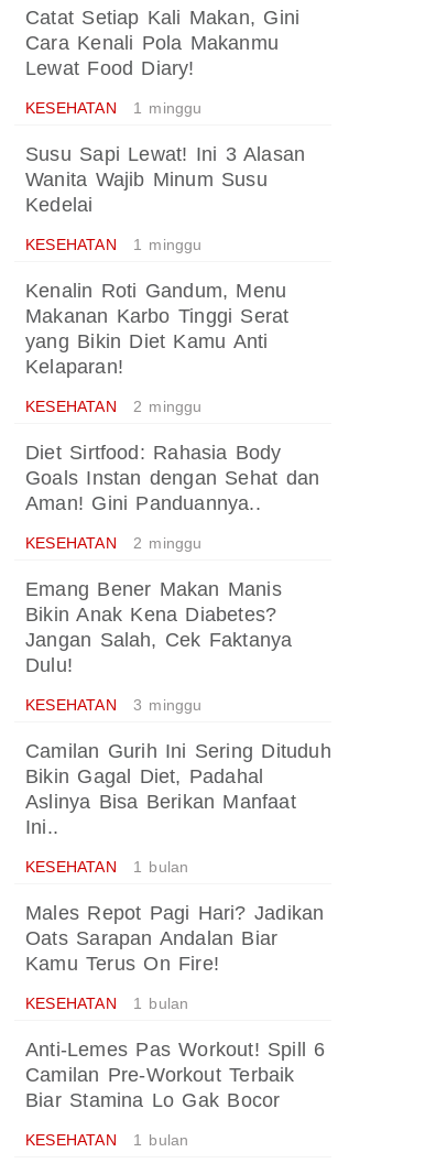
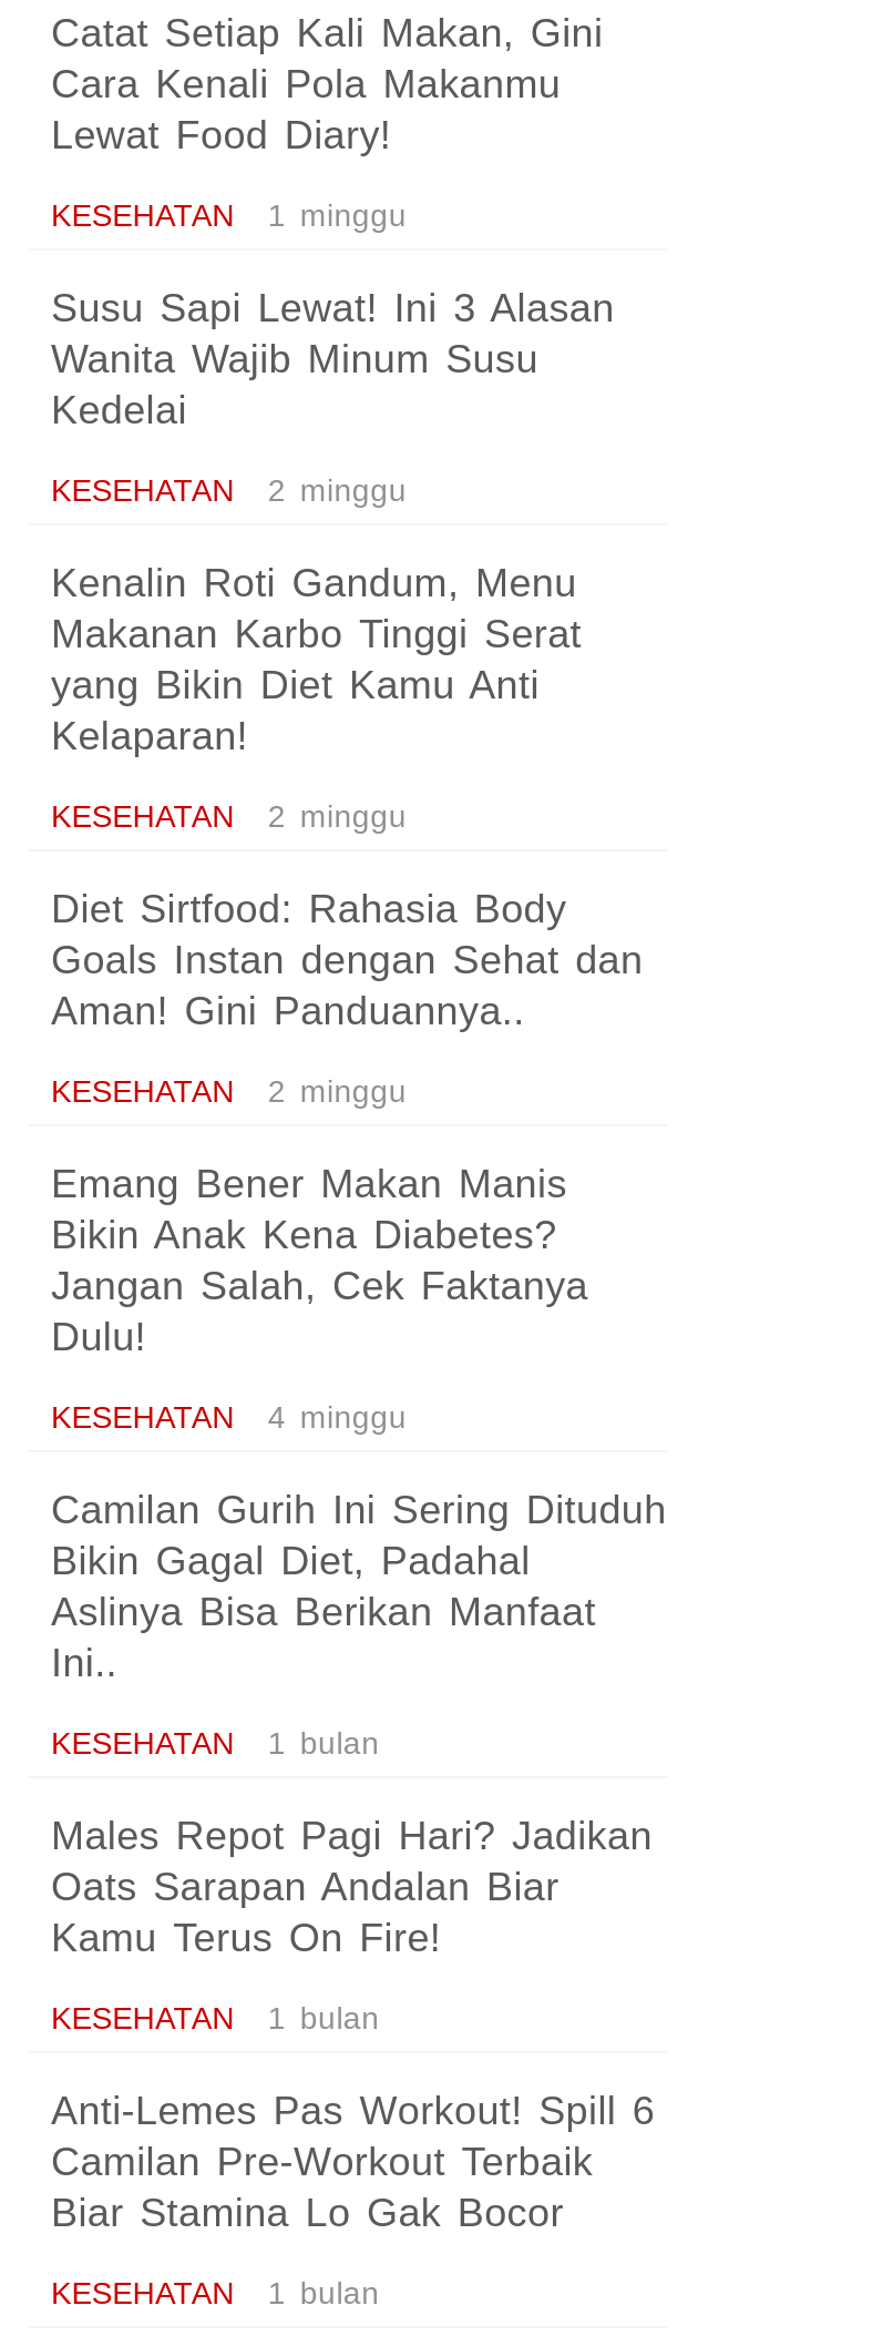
[25,236,202,254] KESEHATAN 1 minggu -> [51,471,407,507] KESEHATAN 2 minggu
[25,697,202,714] KESEHATAN 3 minggu -> [51,1398,407,1434] KESEHATAN 4 minggu

